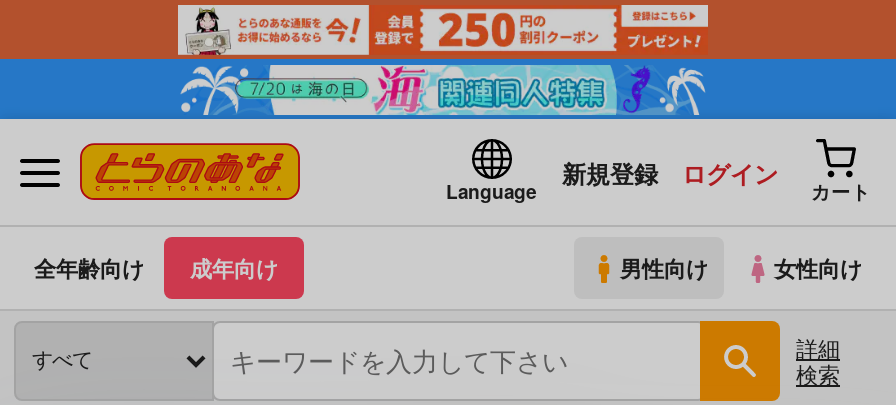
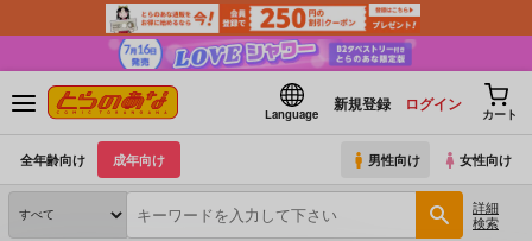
[6,57,890,121] [image] -> [4,34,528,72] [image]

